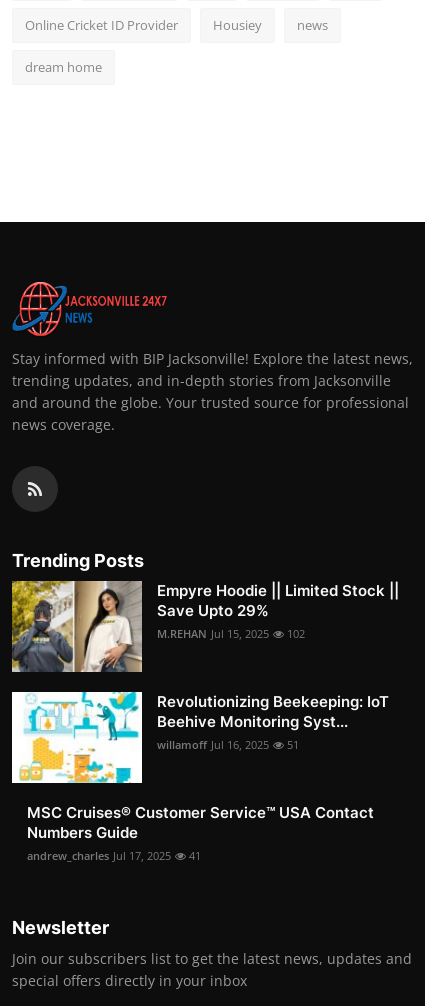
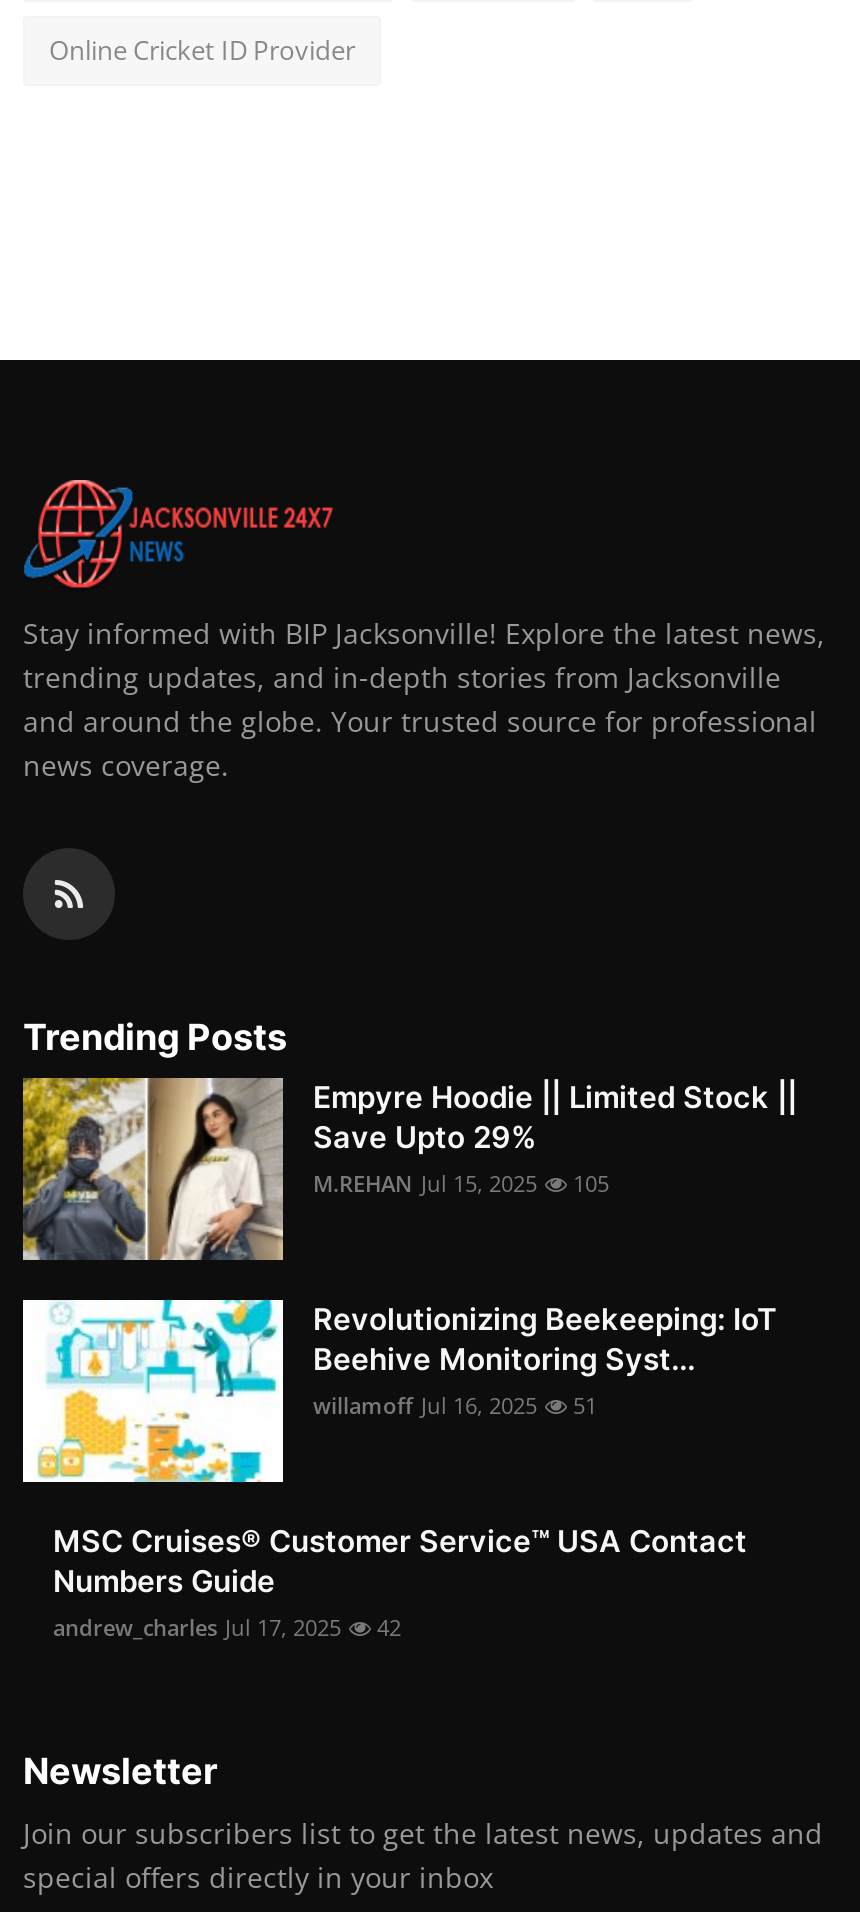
[25,16,328,76] Housiey | news | dream home -> none
[157,626,305,641] M.REHAN Jul 15, 2025 102 -> [313,1168,609,1198] M.REHAN Jul 15, 2025 105
[27,848,201,863] andrew_charles Jul 17, 2025 41 -> [53,1612,401,1642] andrew_charles Jul 17, 2025 42

